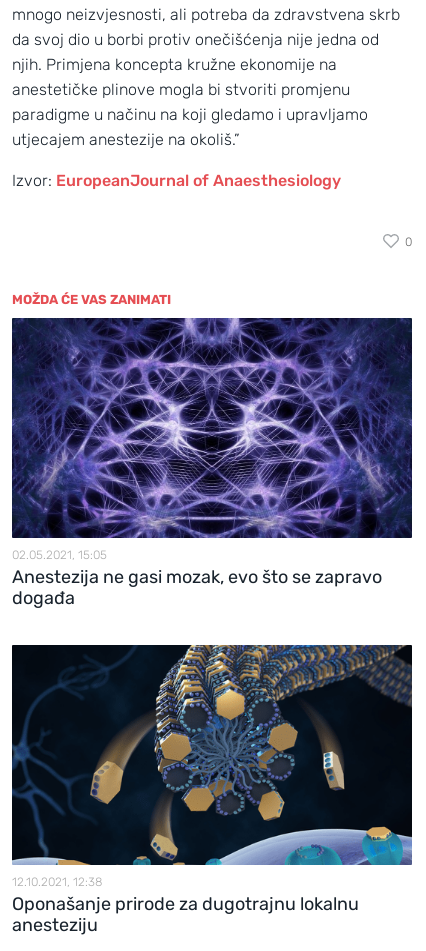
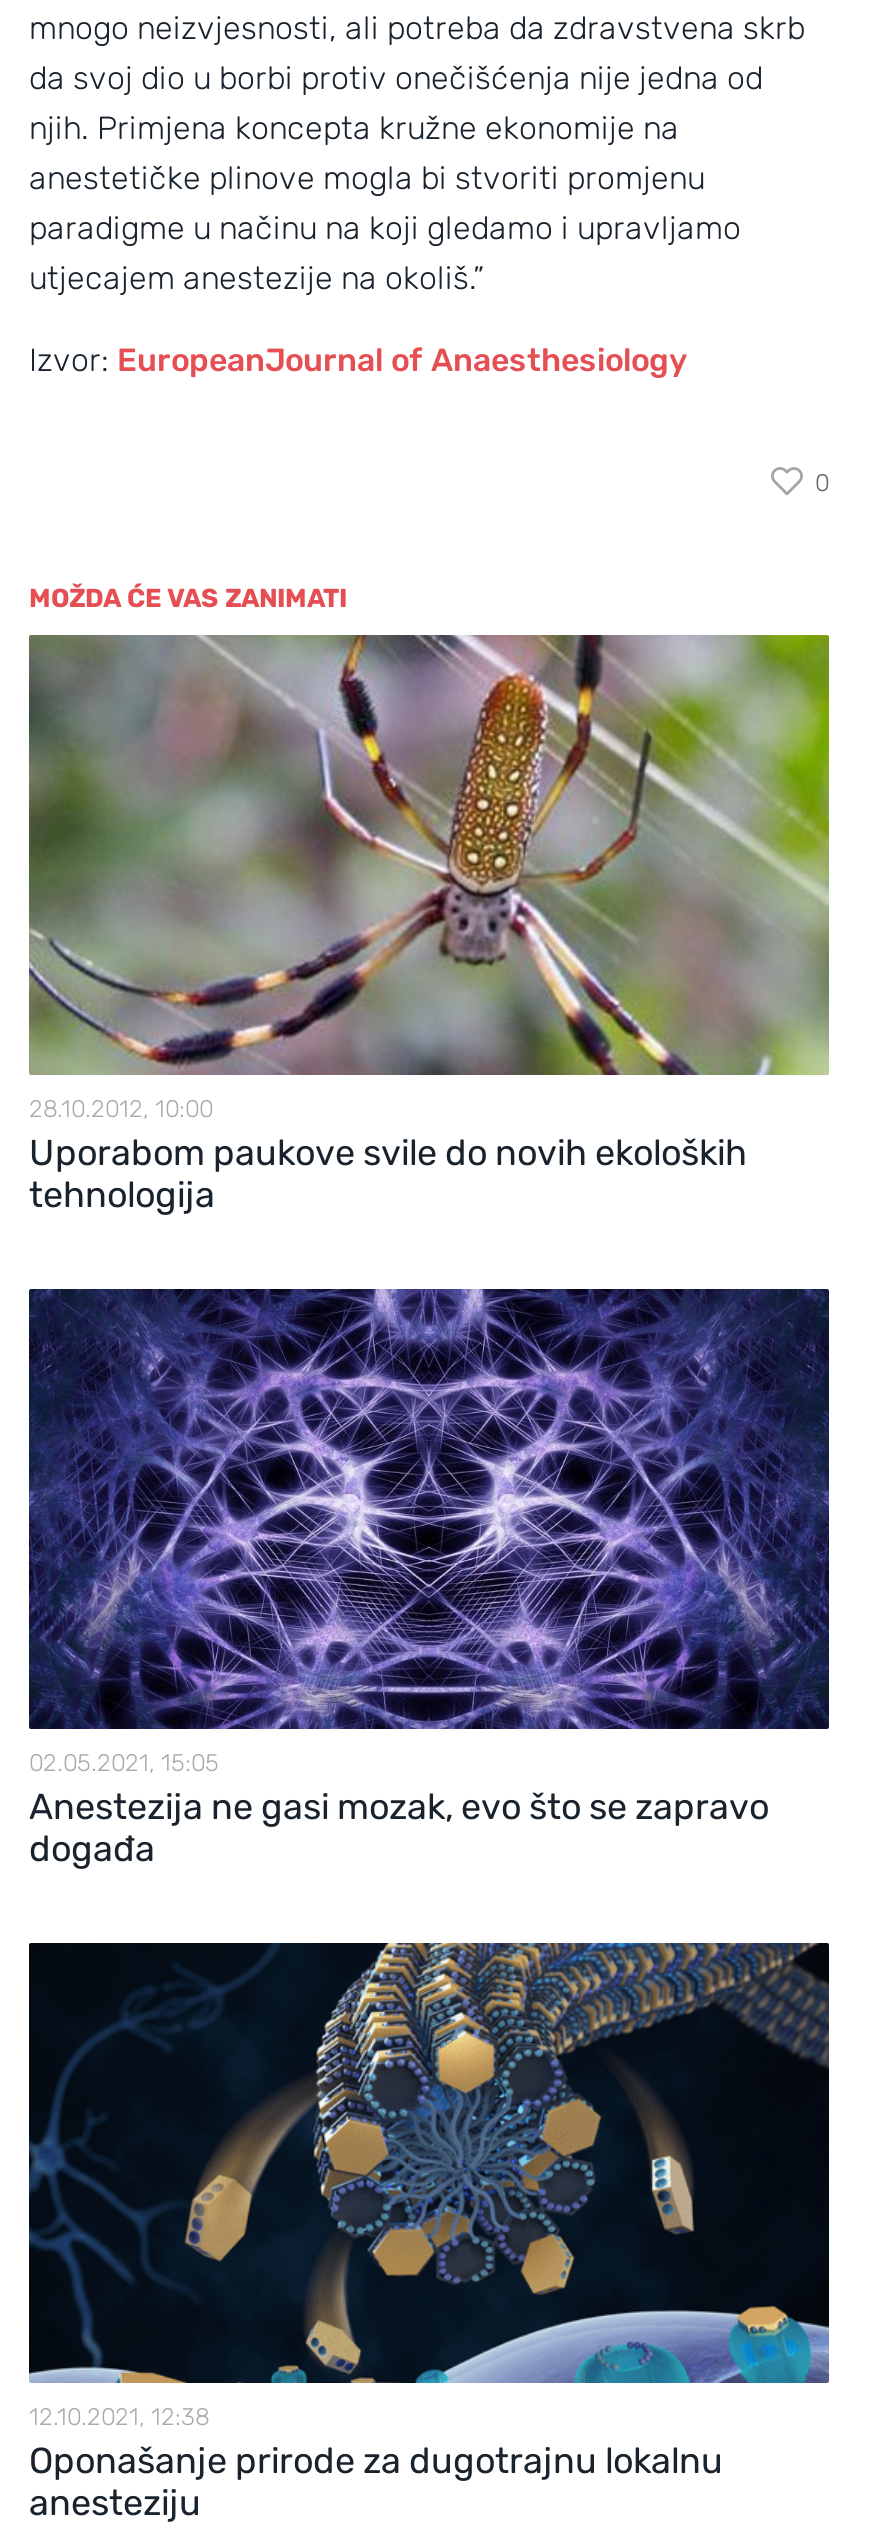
none -> [27,633,831,1217] [image] | 28.10.2012, 10:00 | Uporabom paukove svile do novih ekoloških | tehnologija

